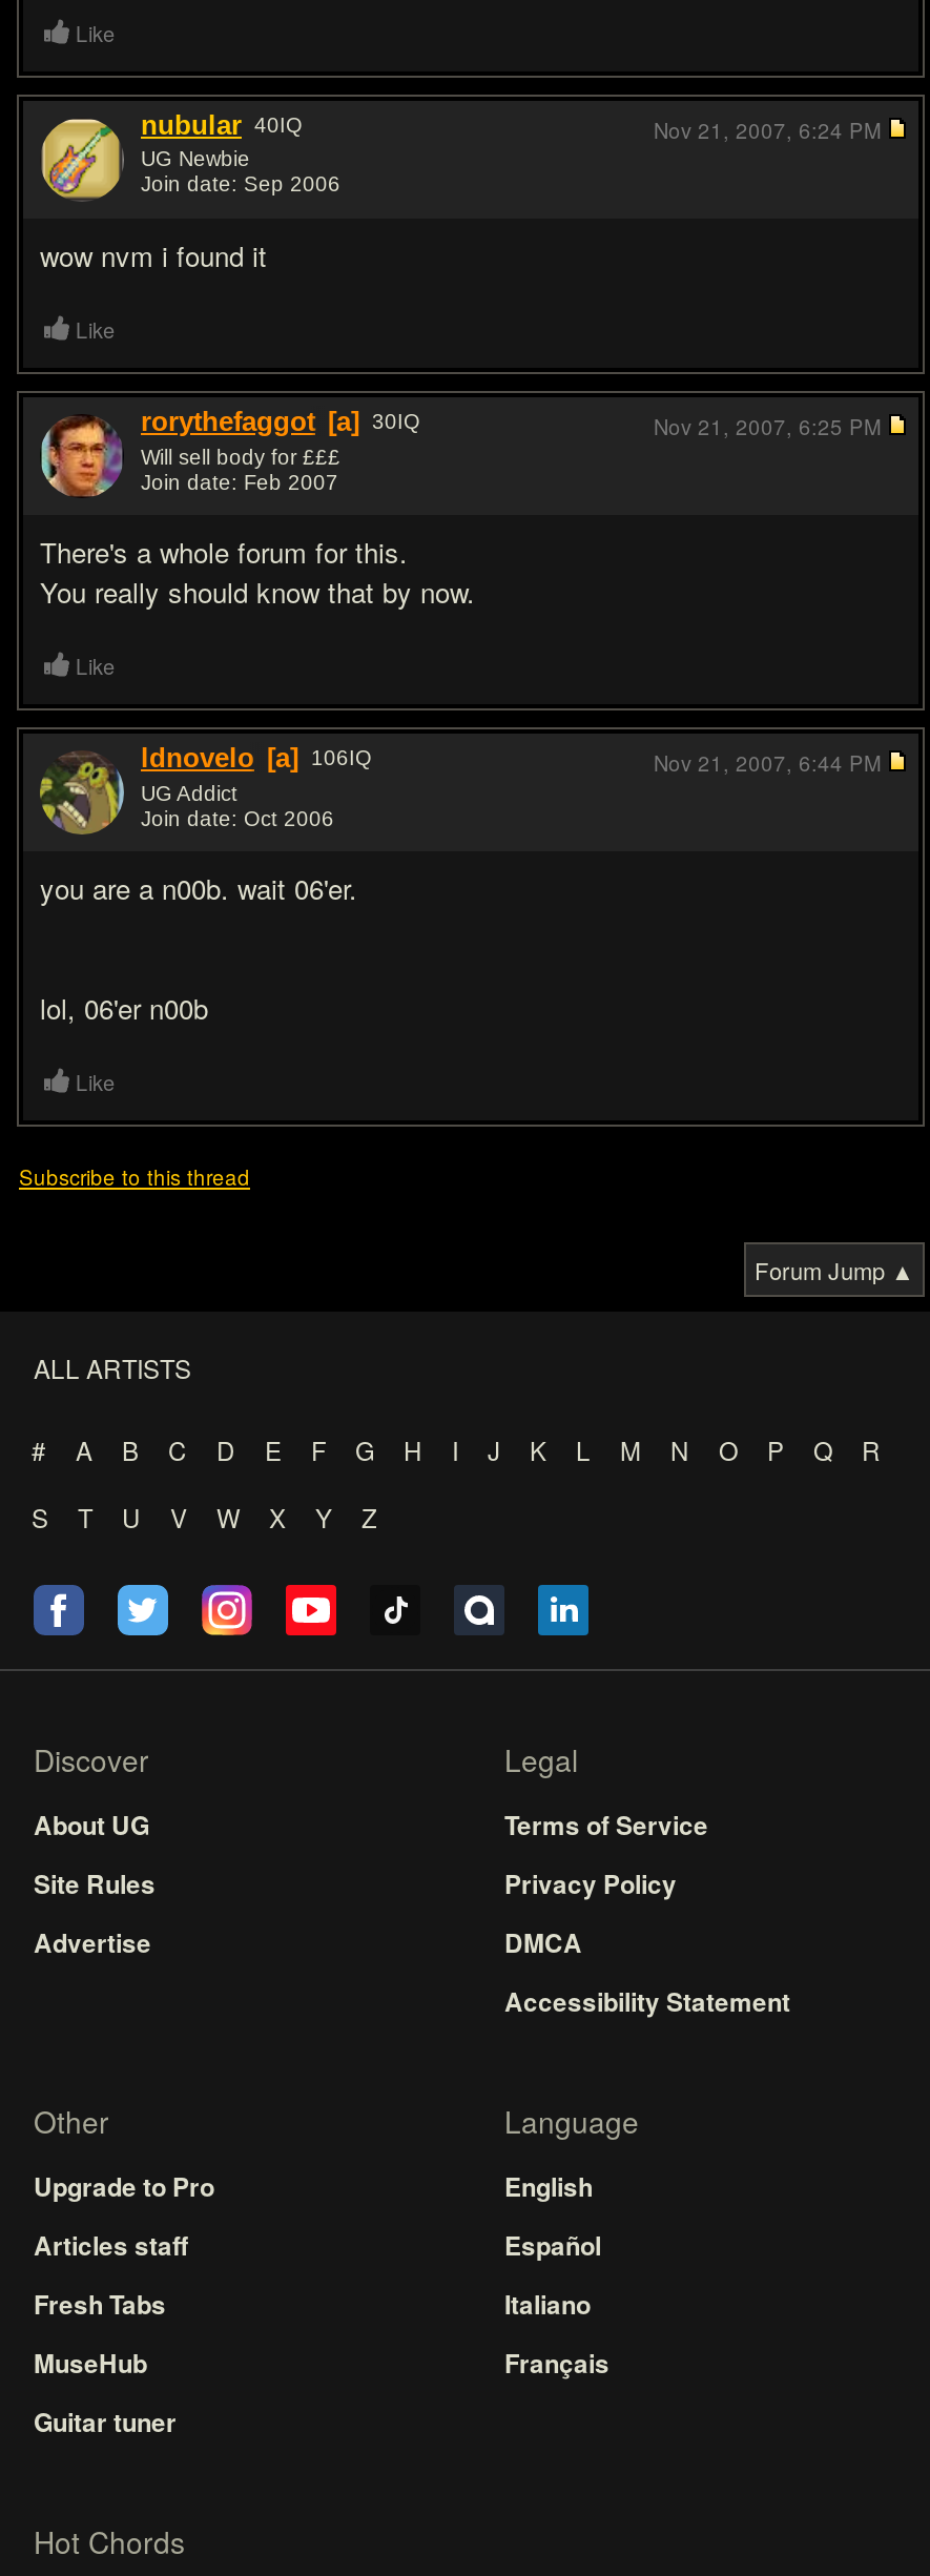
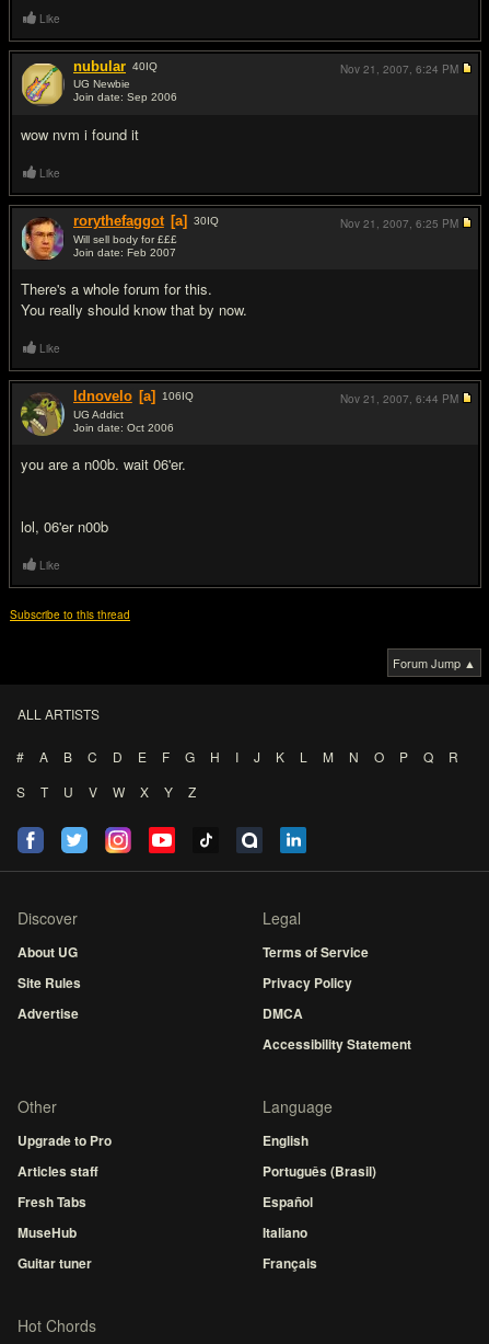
moved [504,2226,609,2382] -> [263,1192,317,1273]: Español | Italiano | Français
none -> [263,1161,376,1181] Português (Brasil)

